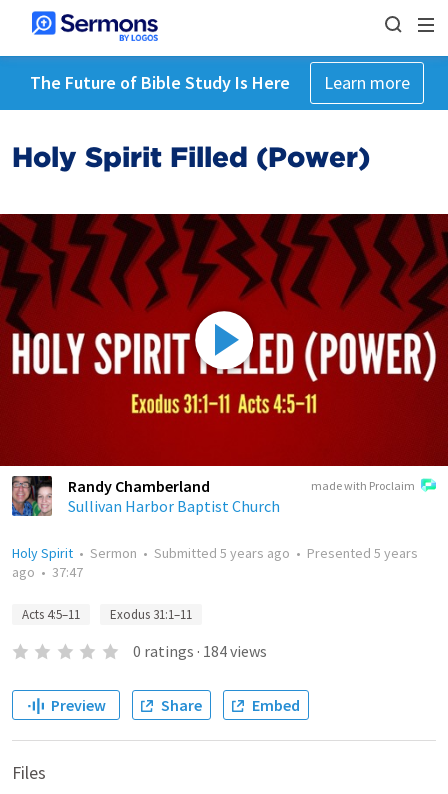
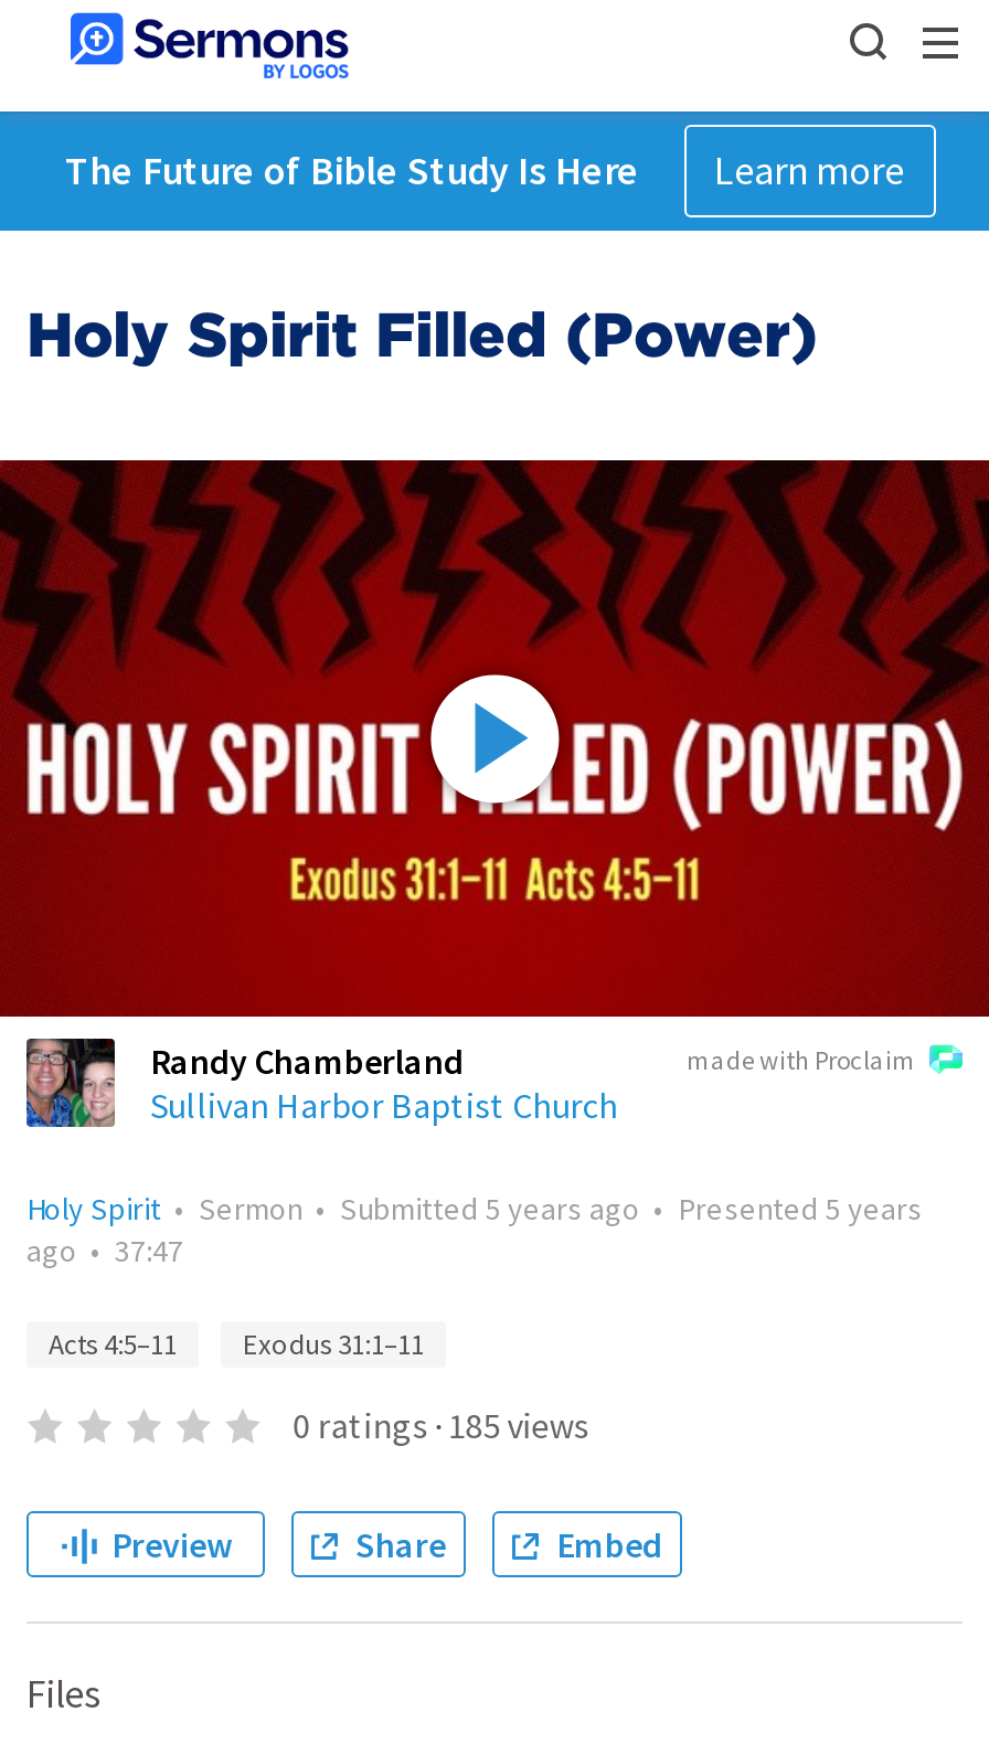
[133,641,267,661] 0 ratings · 184 views -> [293,1403,589,1447] 0 ratings · 185 views

